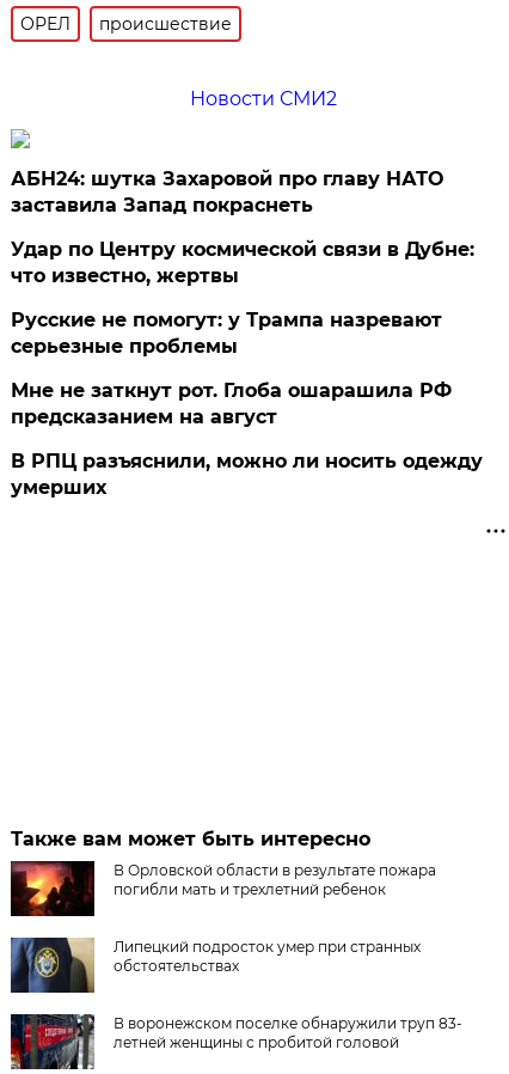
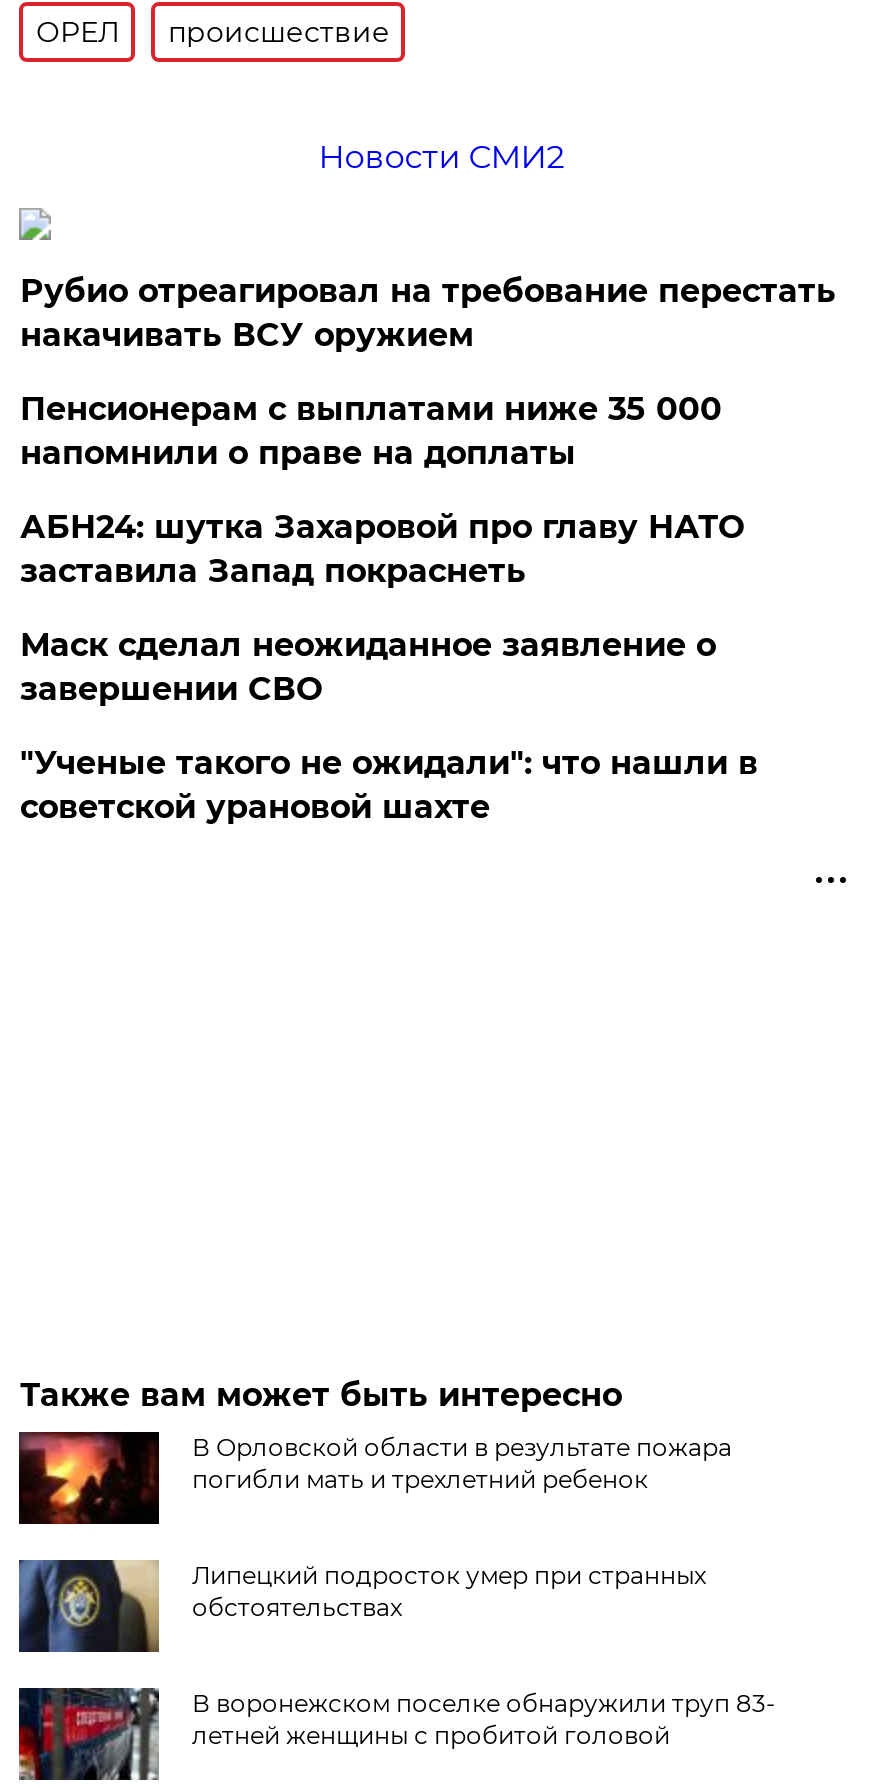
none -> [20,272,836,472] Рубио отреагировал на требование перестать | накачивать ВСУ оружием | Пенсионерам с выплатами ниже 35 000 | напомнили о праве на доплаты
moved [11,167,444,216] -> [20,508,744,590]: АБН24: шутка Захаровой про главу НАТО | заставила Запад покраснеть
[11,238,483,499] Удар по Центру космической связи в Дубне: | что известно, жертвы | Русские не помогут: у Трампа назревают | серьезные проблемы | Мне не заткнут рот. Глоба ошарашила РФ | предсказанием на август | В РПЦ разъяснили, можно ли носить одежду | умерших -> [20,626,758,826] Маск сделал неожиданное заявление о | завершении СВО | "Ученые такого не ожидали": что нашли в | советской урановой шахте

